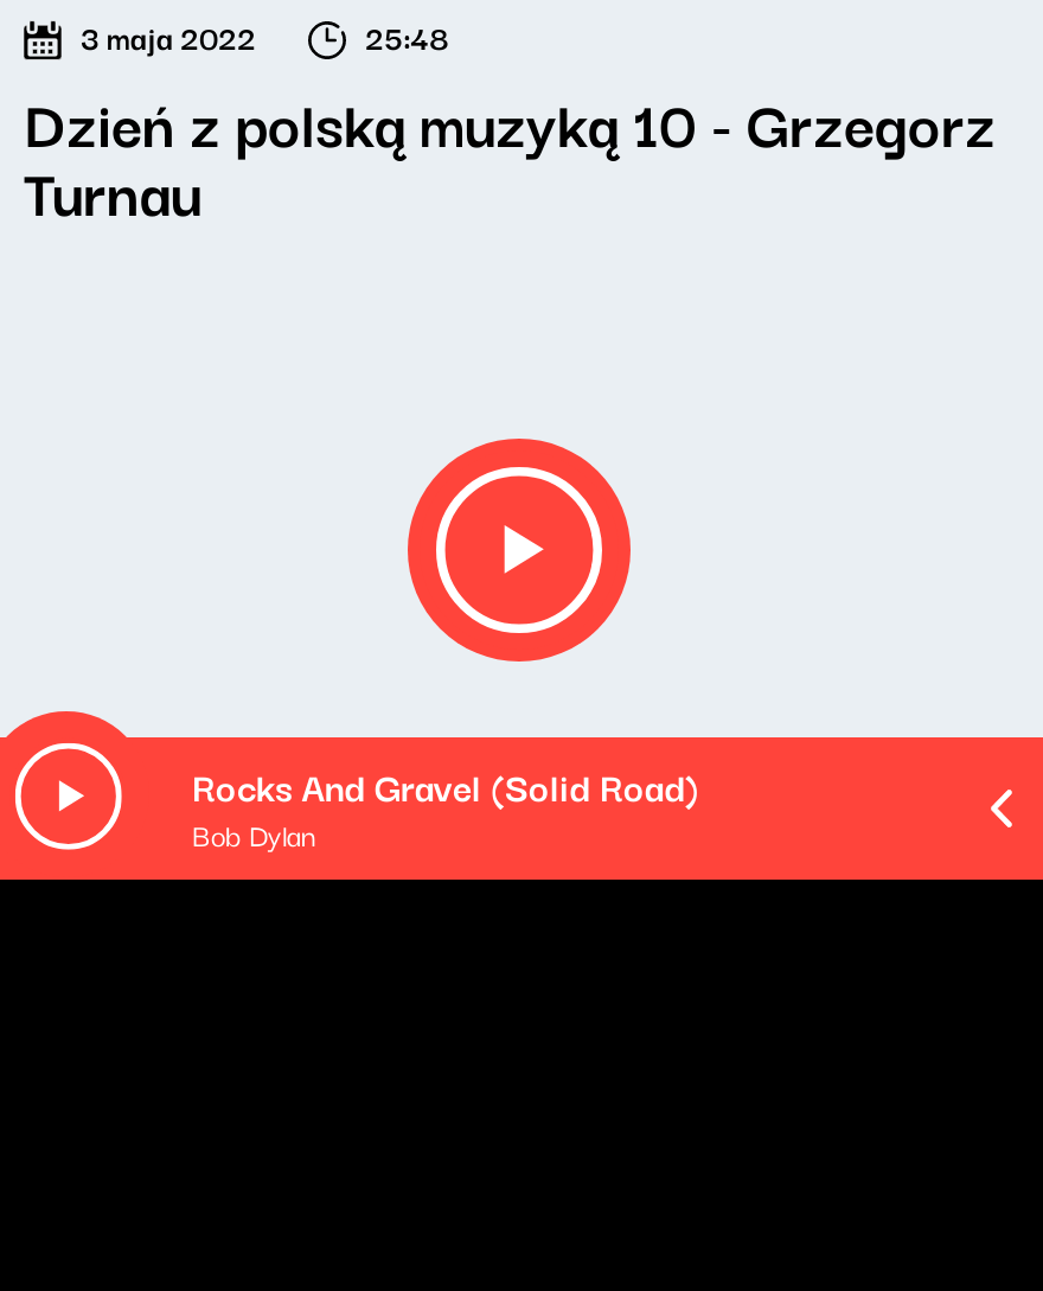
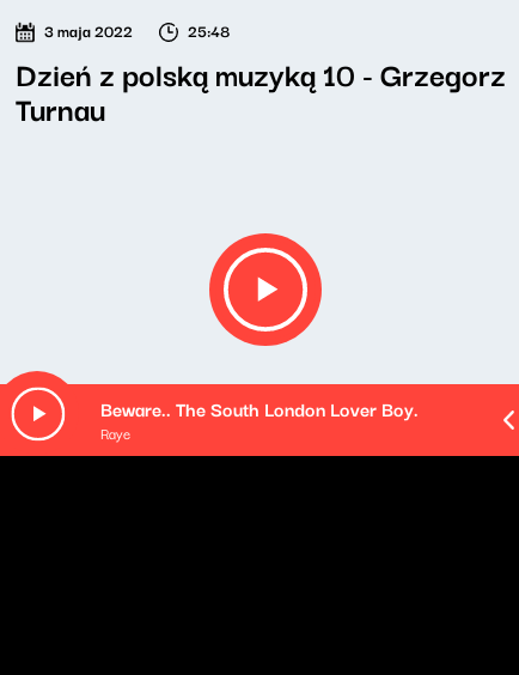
[192,756,699,856] Rocks And Gravel (Solid Road) | Bob Dylan -> [100,394,419,444] Beware.. The South London Lover Boy. | Raye

